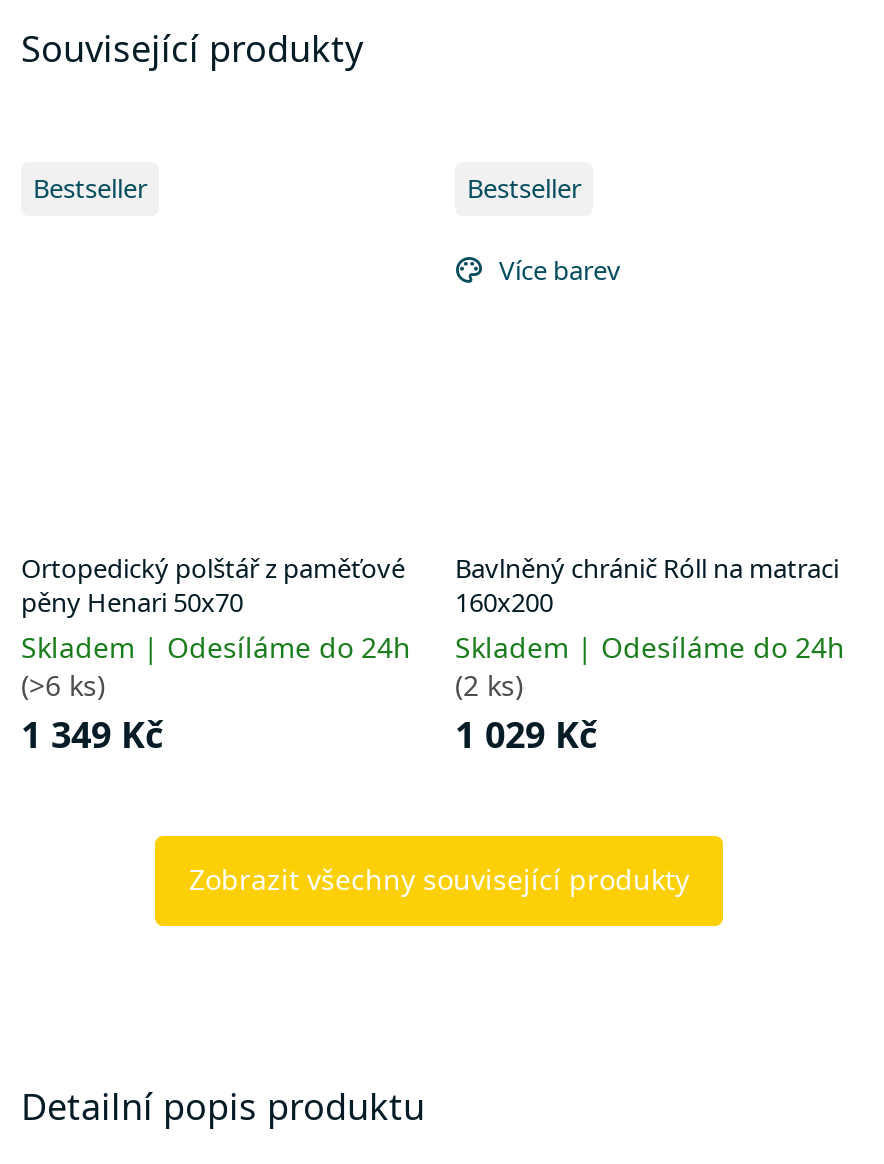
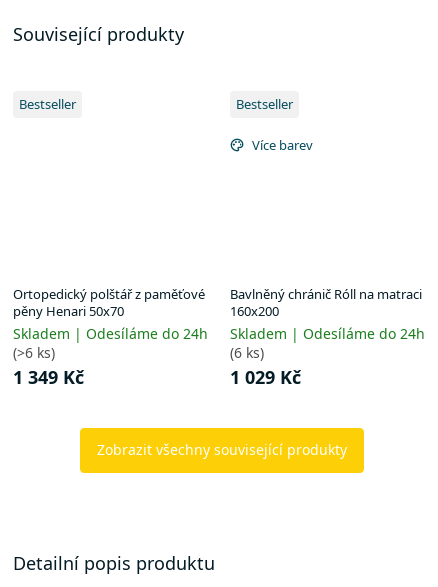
[455,666,523,704] (2 ks) -> [230,343,264,362] (6 ks)

